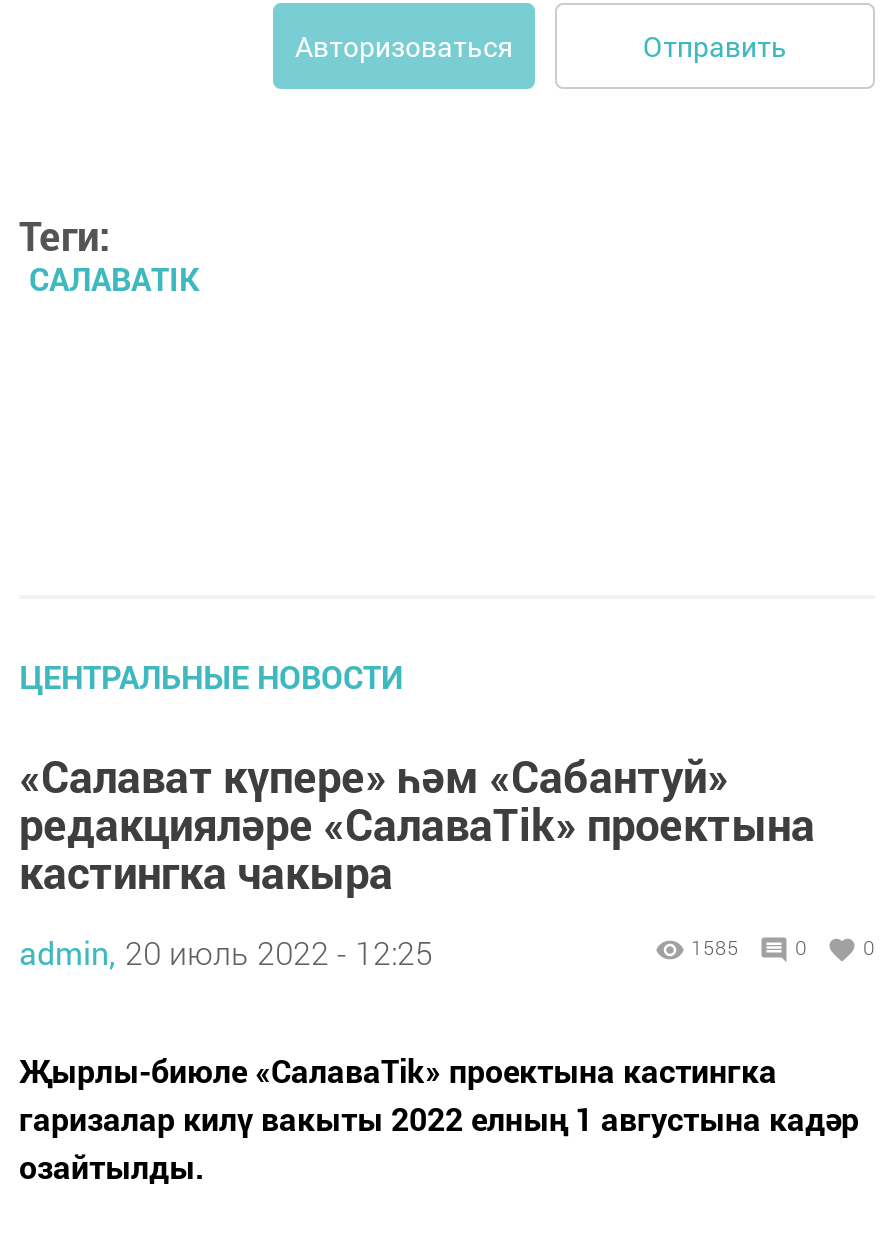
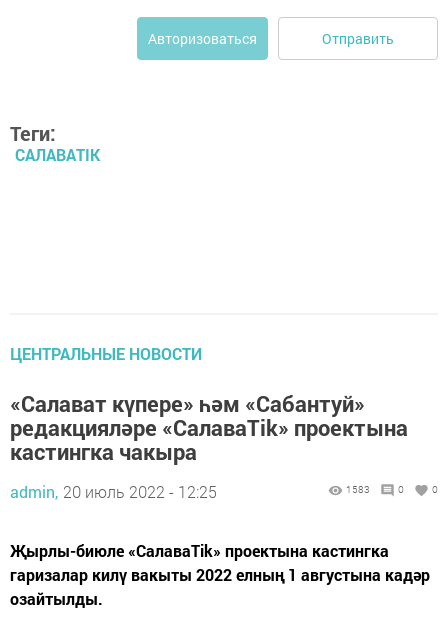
[691,936,739,962] 1585 -> [346,483,370,496] 1583

